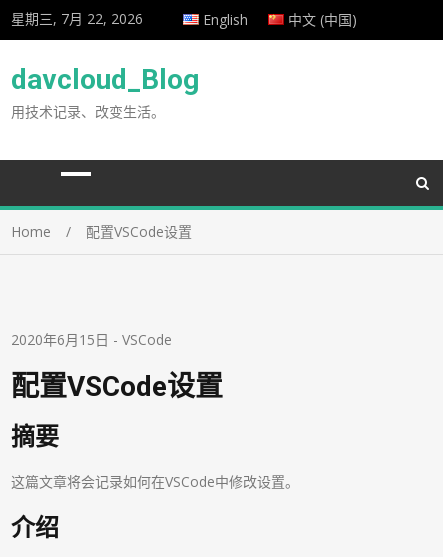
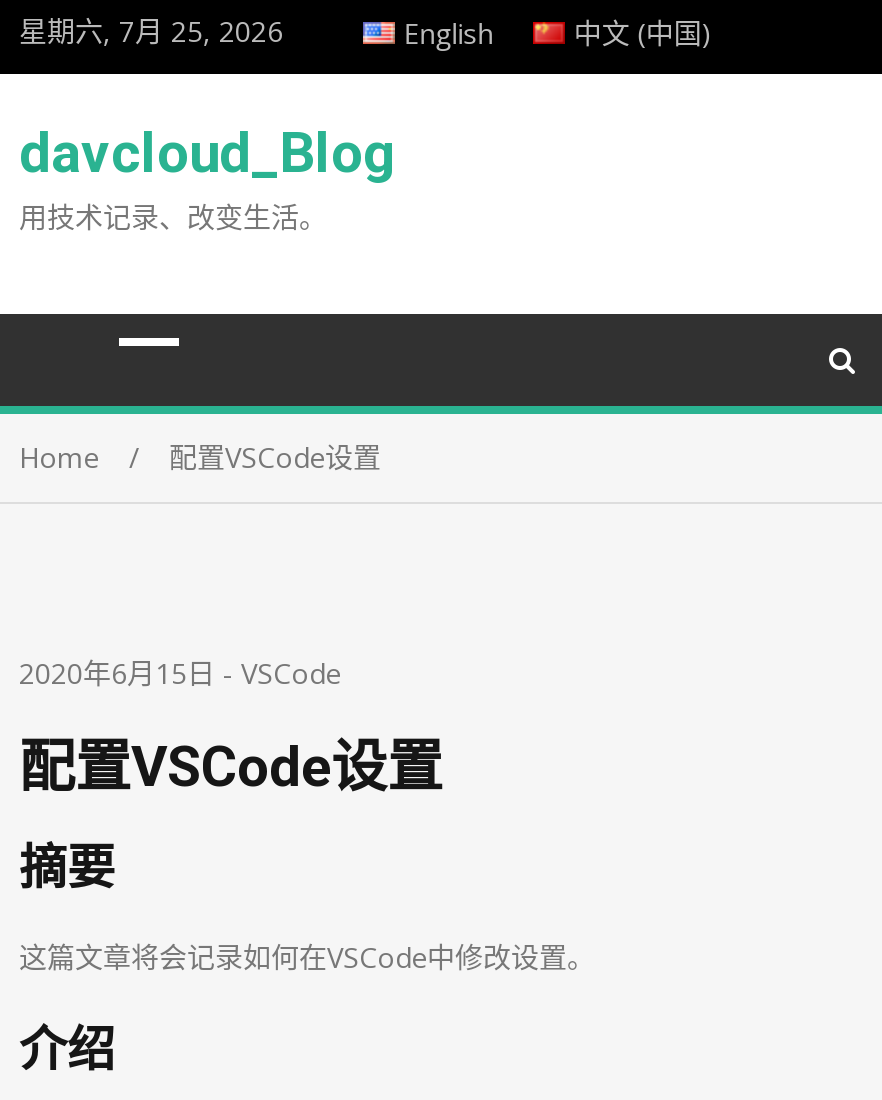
[11,9,143,28] 星期三, 7月 22, 2026 -> [19,12,283,50] 星期六, 7月 25, 2026

